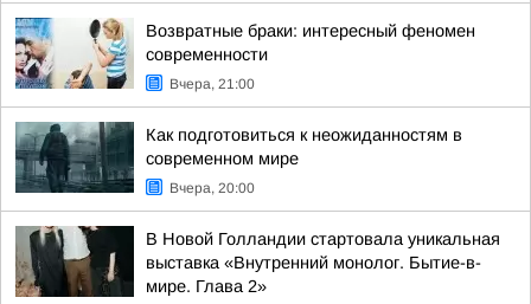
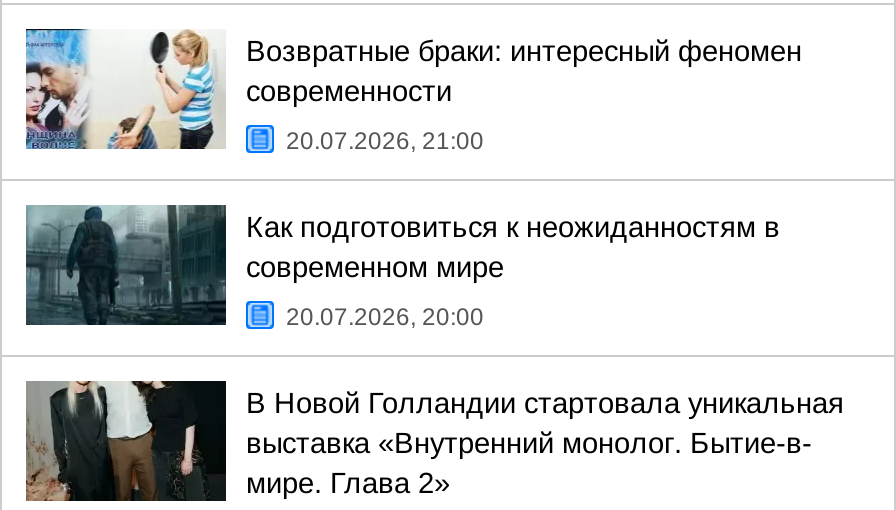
[169,76,255,92] Вчера, 21:00 -> [286,127,484,155] 20.07.2026, 21:00
[169,180,255,196] Вчера, 20:00 -> [286,303,484,331] 20.07.2026, 20:00

